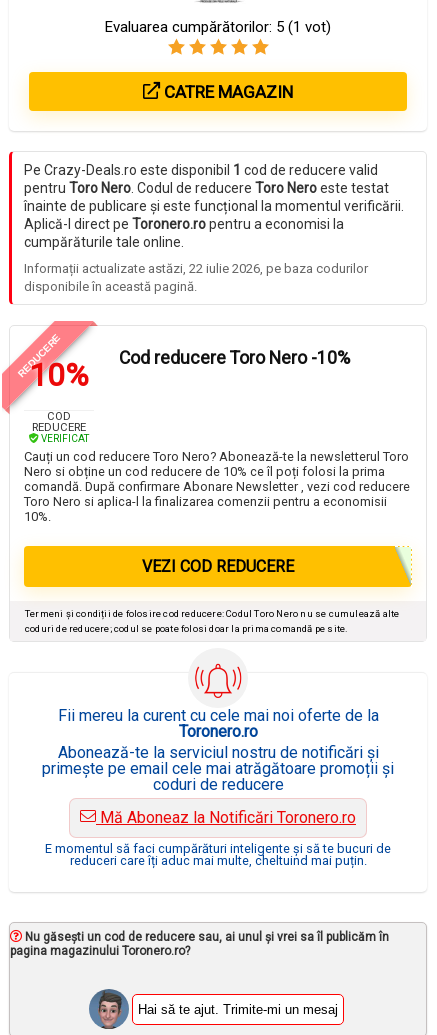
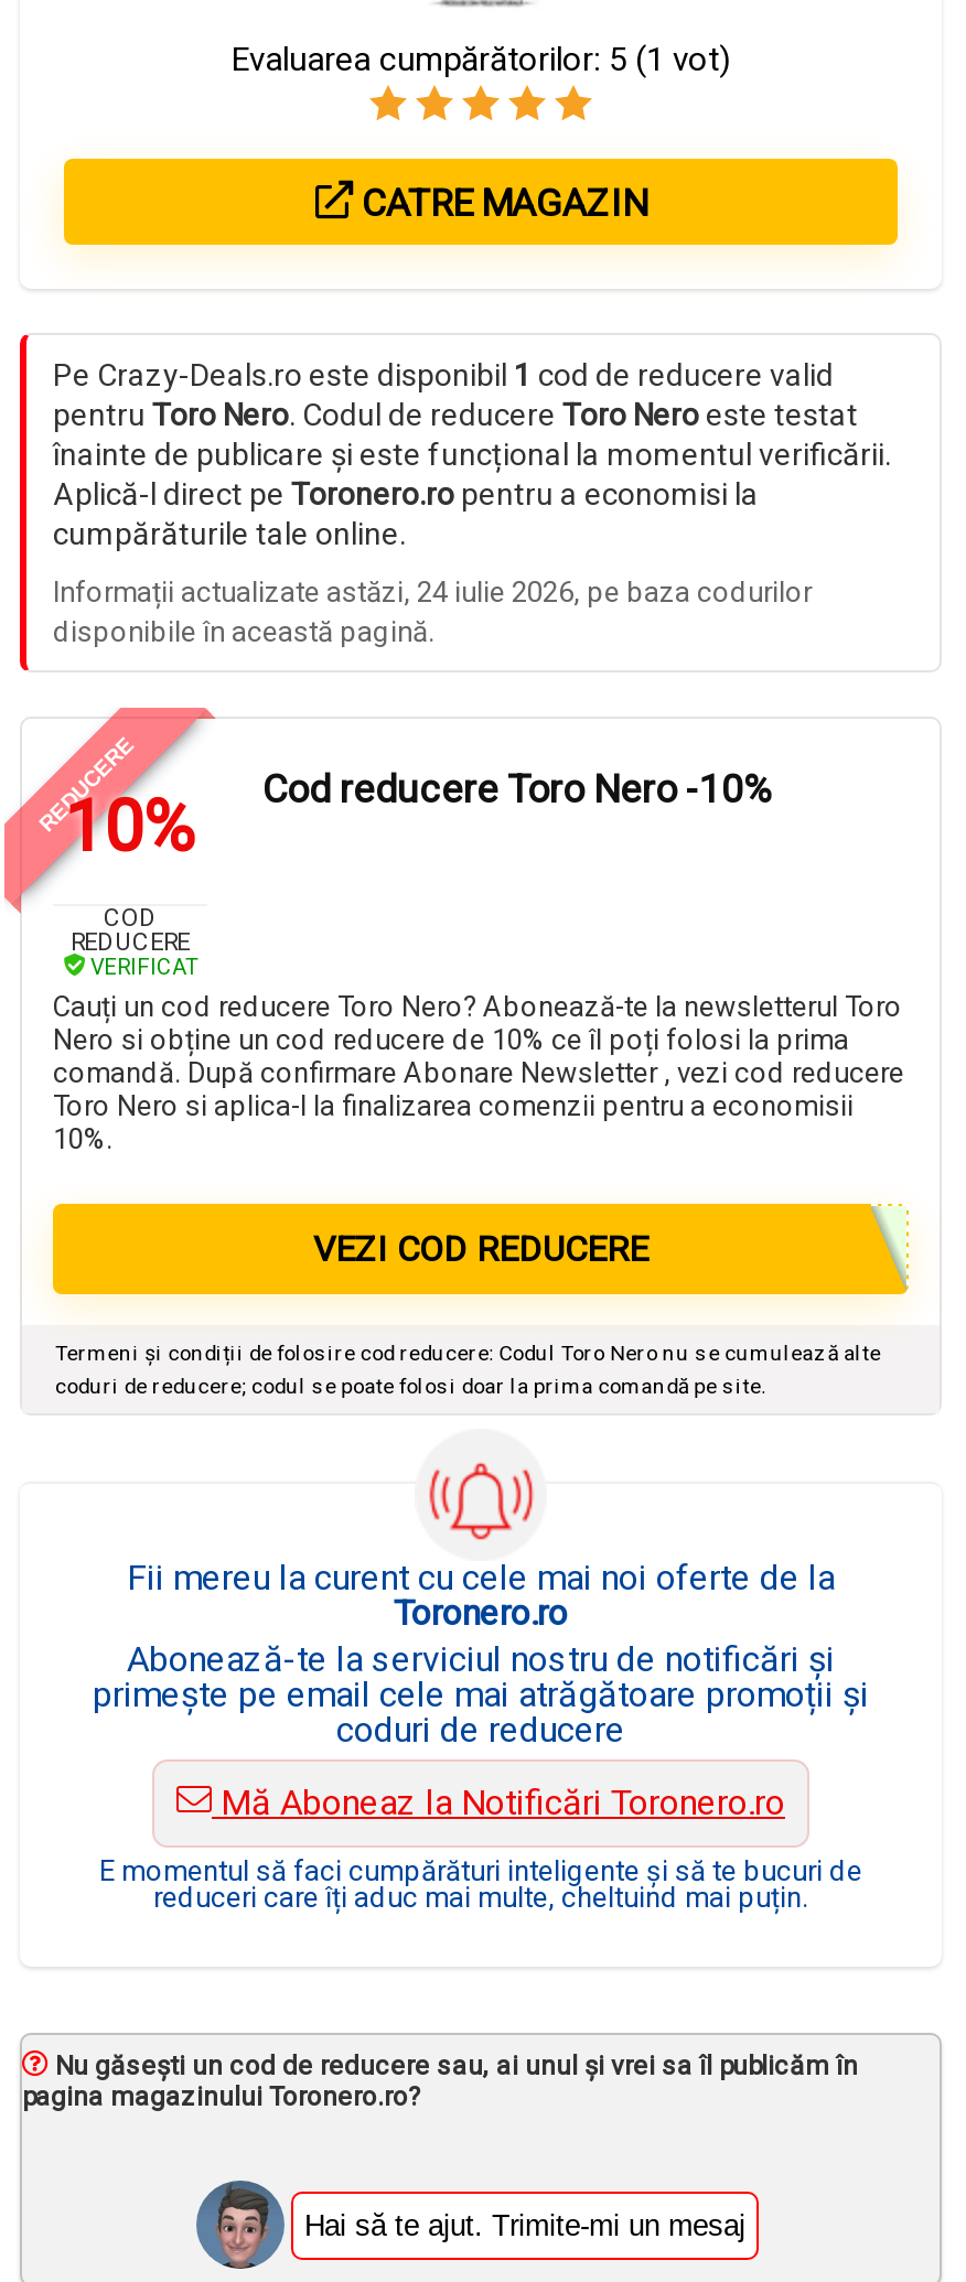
[24,261,368,276] Informații actualizate astăzi, 22 iulie 2026, pe baza codurilor -> [53,575,812,609] Informații actualizate astăzi, 24 iulie 2026, pe baza codurilor

